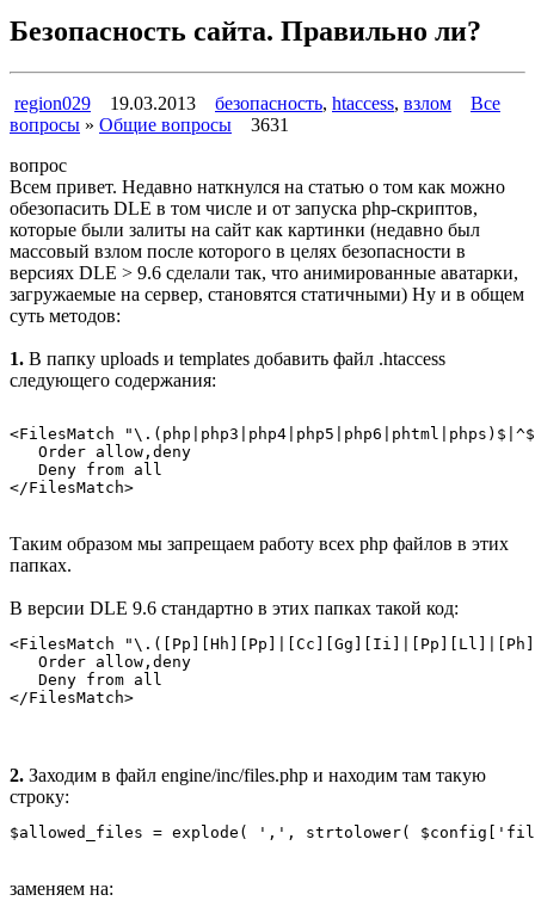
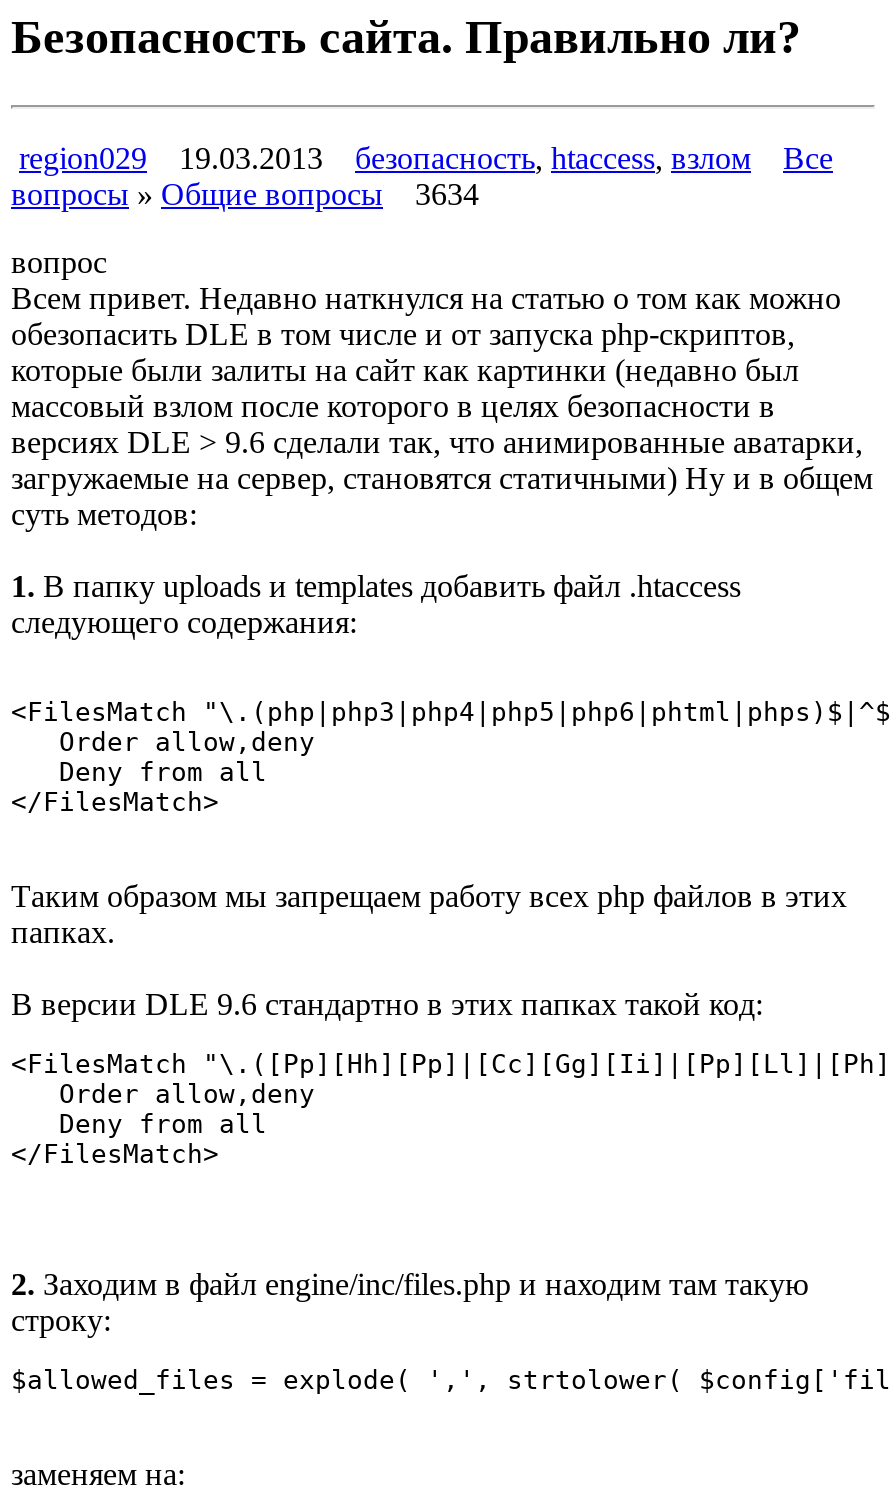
[10,114,289,135] вопросы» Общие вопросы 3631 -> [11,177,479,211] вопросы» Общие вопросы 3634

